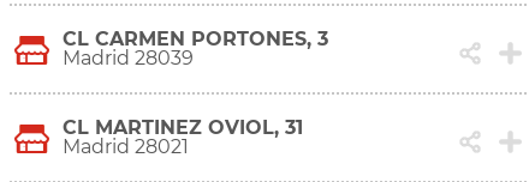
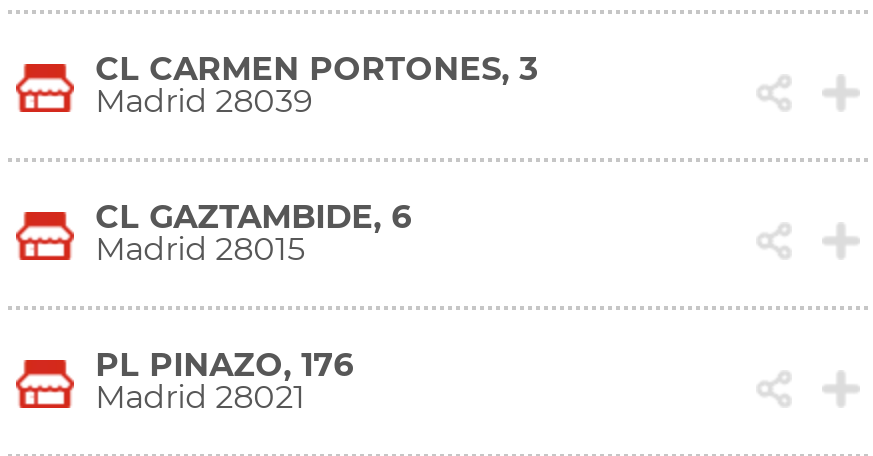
[62,116,302,139] CL MARTINEZ OVIOL, 31 -> [95,198,411,384] CL GAZTAMBIDE, 6 | Madrid 28015 | PL PINAZO, 176

